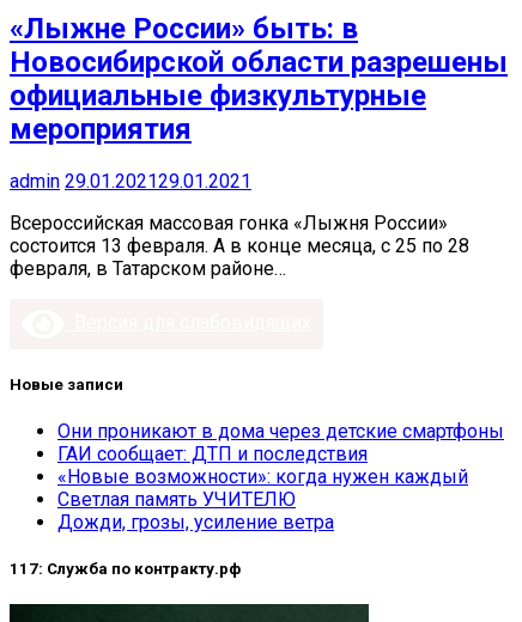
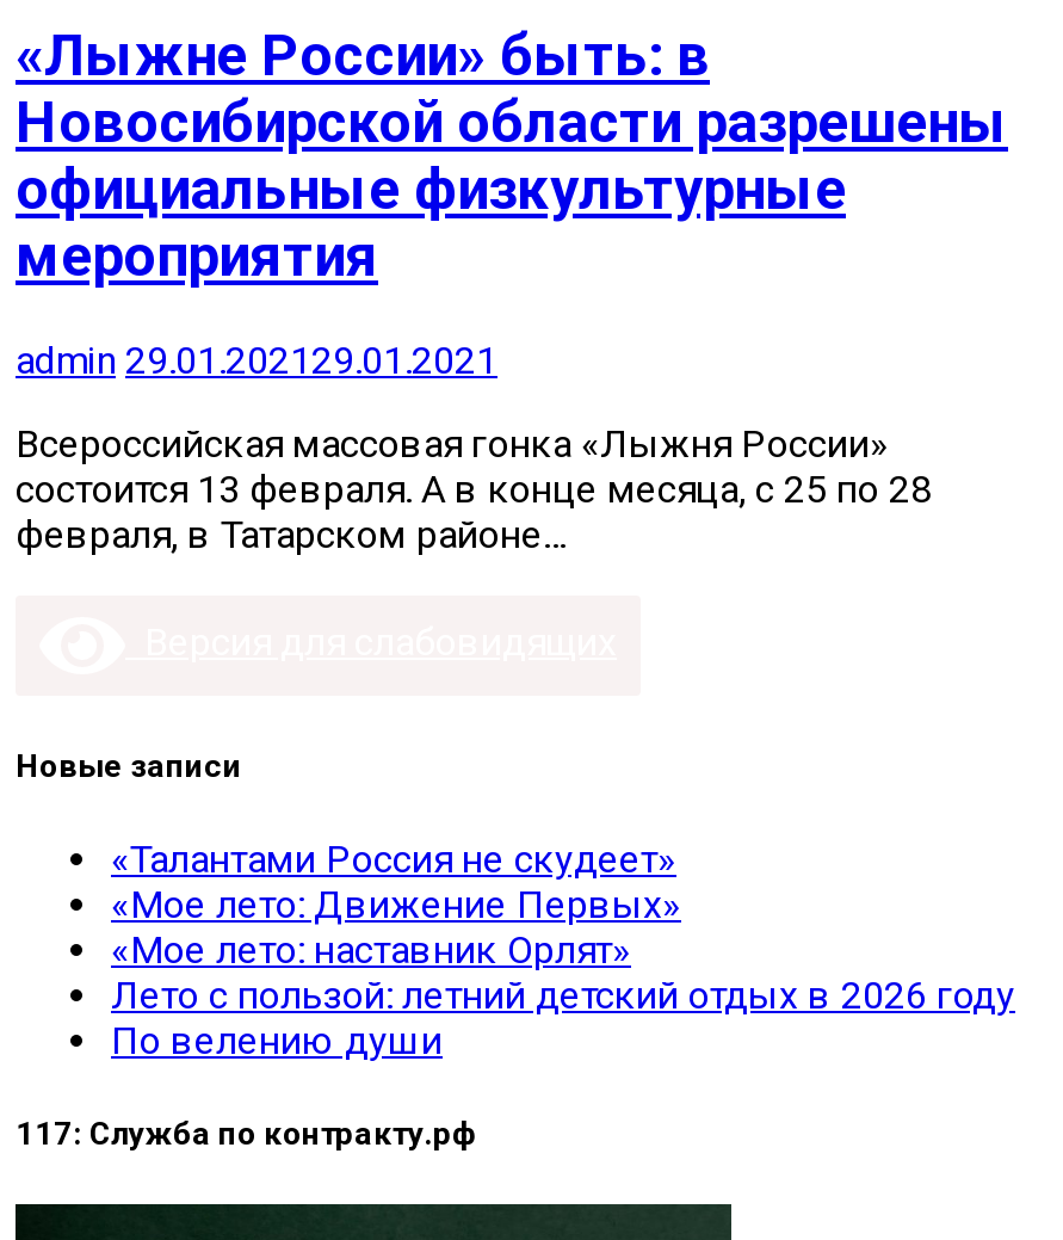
[57,420,504,533] Они проникают в дома через детские смартфоны | ГАИ сообщает: ДТП и последствия | «Новые возможности»: когда нужен каждый | Светлая память УЧИТЕЛЮ | Дожди, грозы, усиление ветра -> [111,837,1015,1063] «Талантами Россия не скудеет» | «Мое лето: Движение Первых» | «Мое лето: наставник Орлят» | Лето с пользой: летний детский отдых в 2026 году | По велению души

